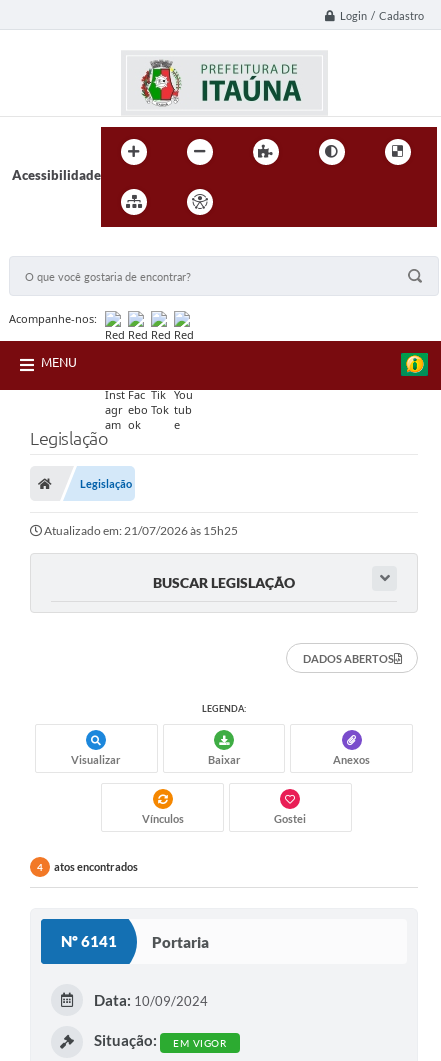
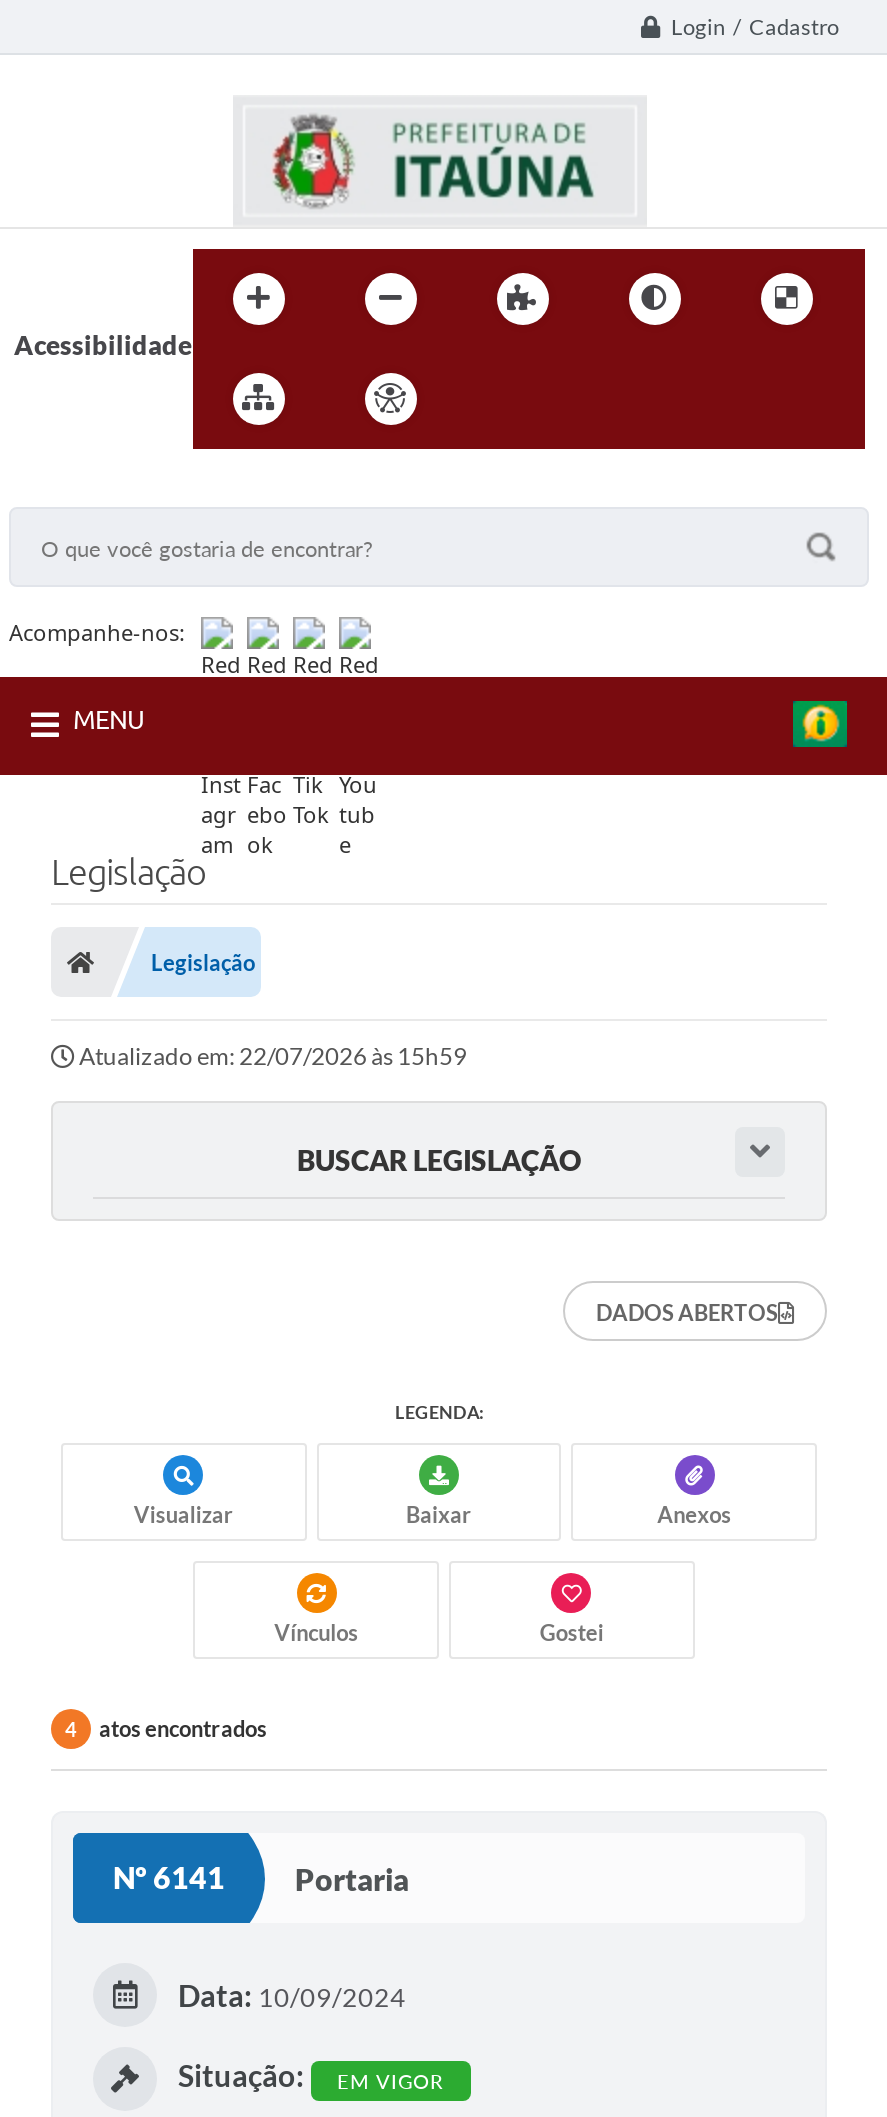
[44,523,238,538] Atualizado em: 21/07/2026 às 15h25 -> [79,1041,467,1071] Atualizado em: 22/07/2026 às 15h59

